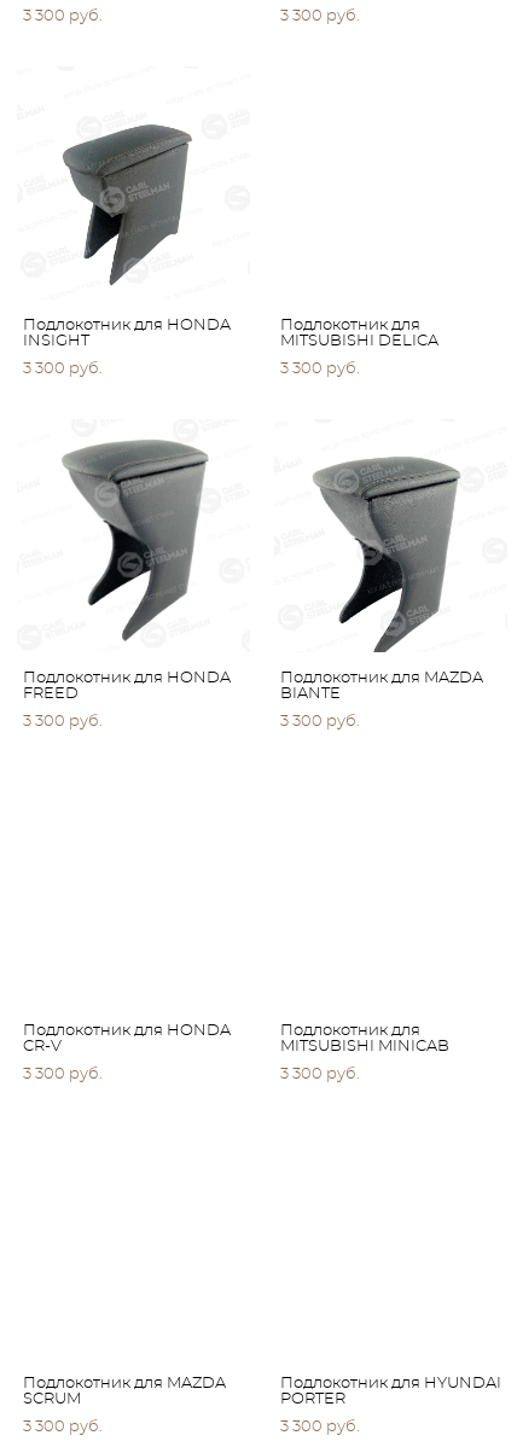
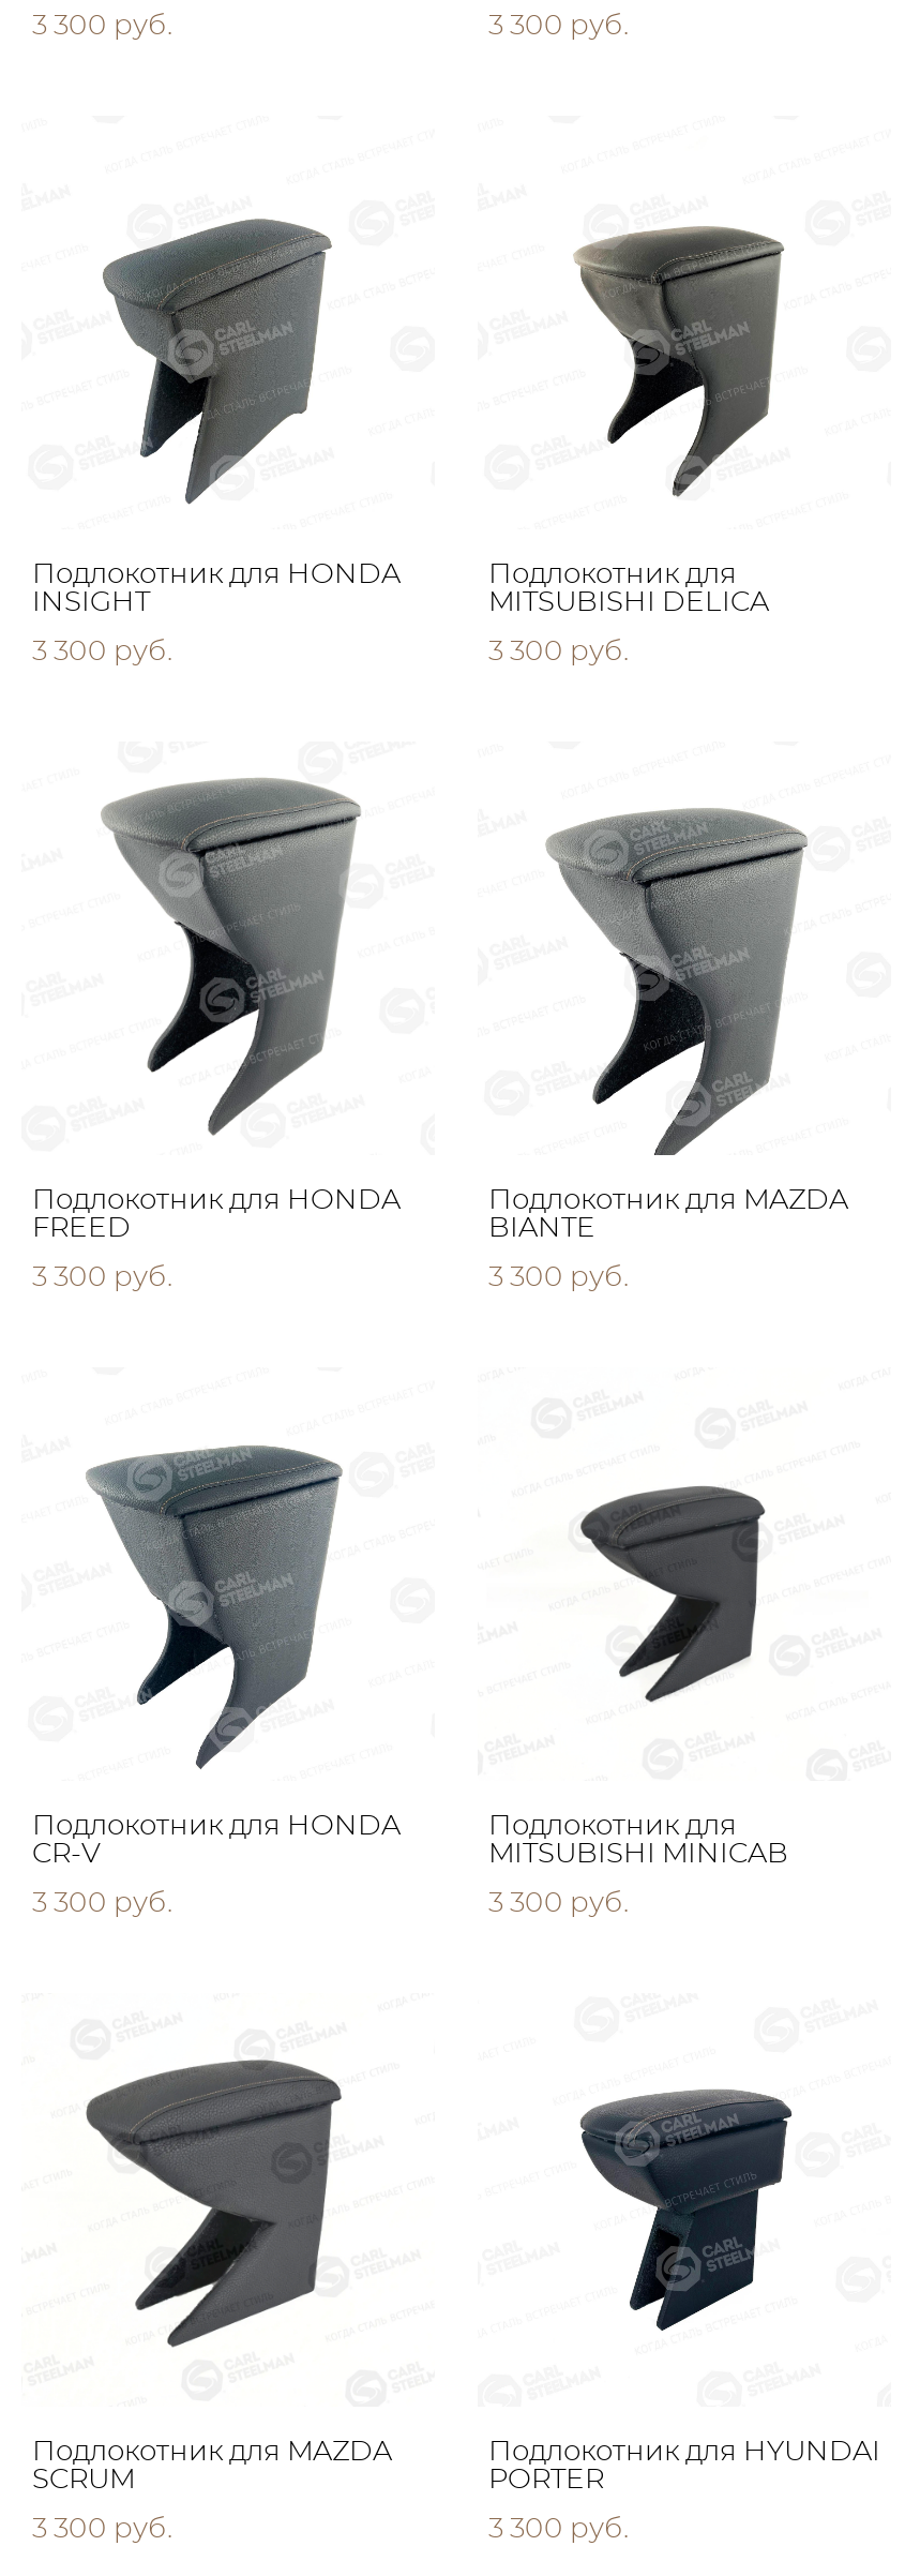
none -> [574,224,786,498] [image]
none -> [86,1443,343,1769] [image]
none -> [578,1484,767,1703] [image]
none -> [84,2058,343,2348] [image]
none -> [578,2088,795,2333] [image]

